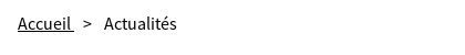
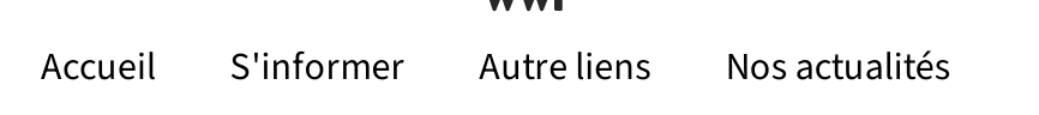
[104,12,177,34] Actualités -> [230,41,951,93] S'informer | Autre liens | Nos actualités

